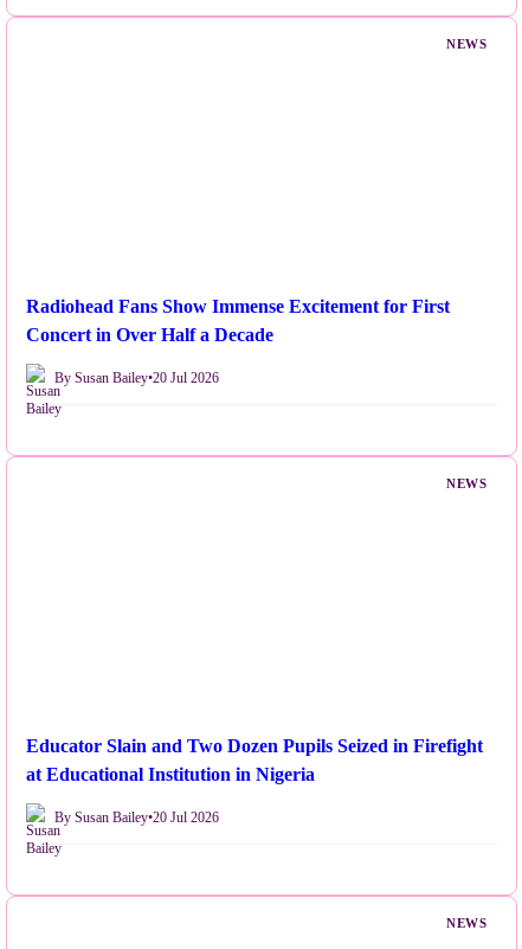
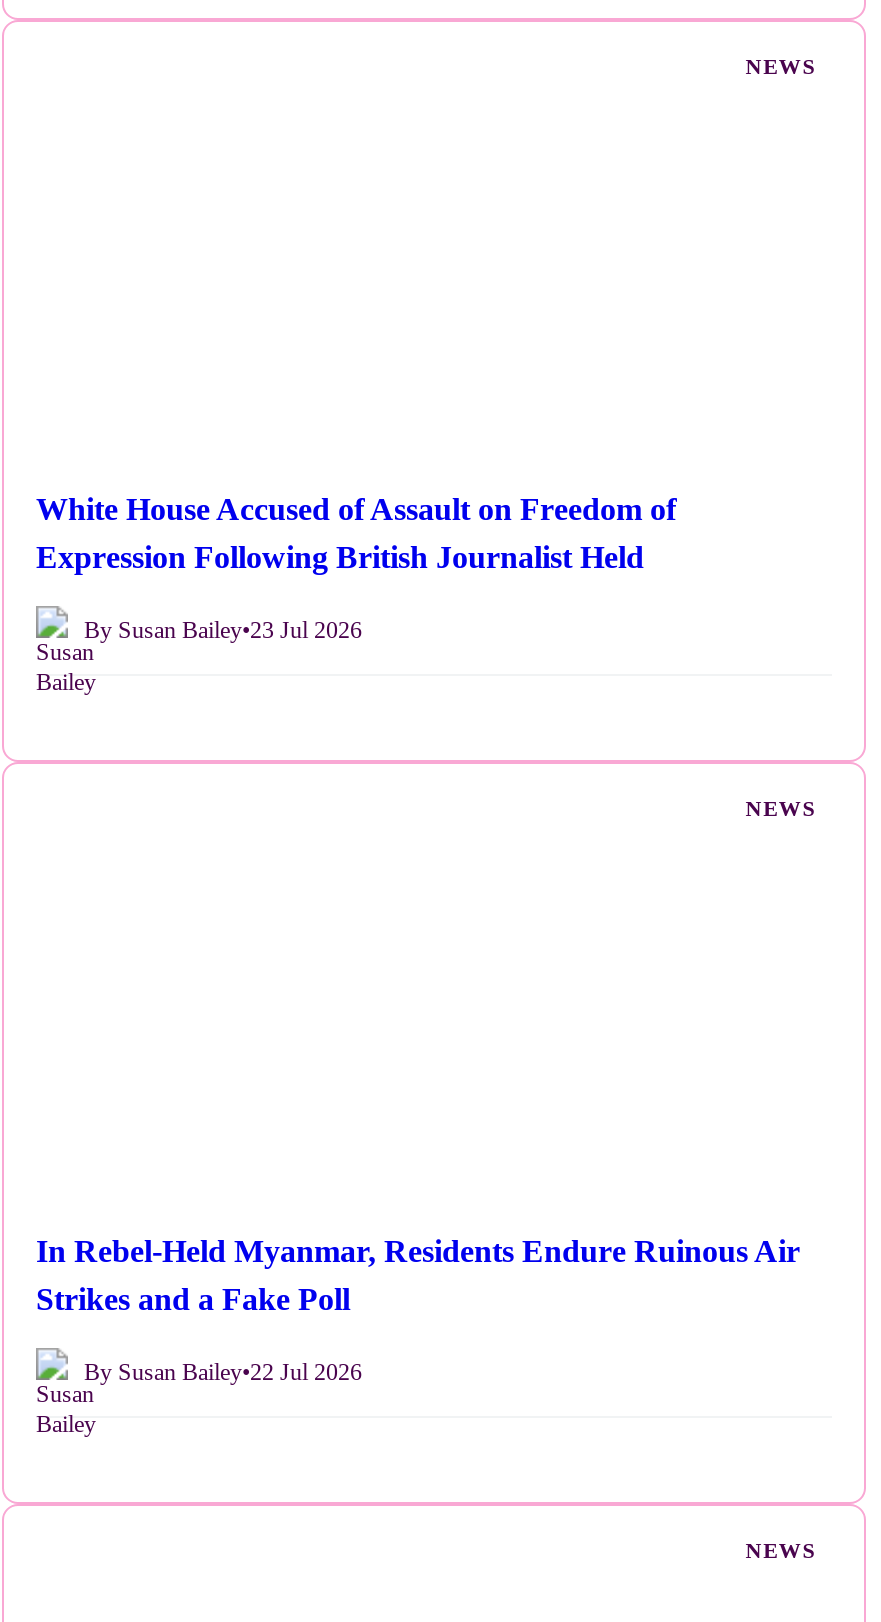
[26,296,450,345] Radiohead Fans Show Immense Excitement for First | Concert in Over Half a Decade -> [36,492,676,574] White House Accused of Assault on Freedom of | Expression Following British Journalist Held
[54,369,219,386] By Susan Bailey•20 Jul 2026 -> [84,615,362,643] By Susan Bailey•23 Jul 2026
[26,736,483,784] Educator Slain and Two Dozen Pupils Seized in Firefight | at Educational Institution in Nigeria -> [36,1234,800,1316] In Rebel-Held Myanmar, Residents Endure Ruinous Air | Strikes and a Fake Poll
[54,809,219,825] By Susan Bailey•20 Jul 2026 -> [84,1357,362,1385] By Susan Bailey•22 Jul 2026

